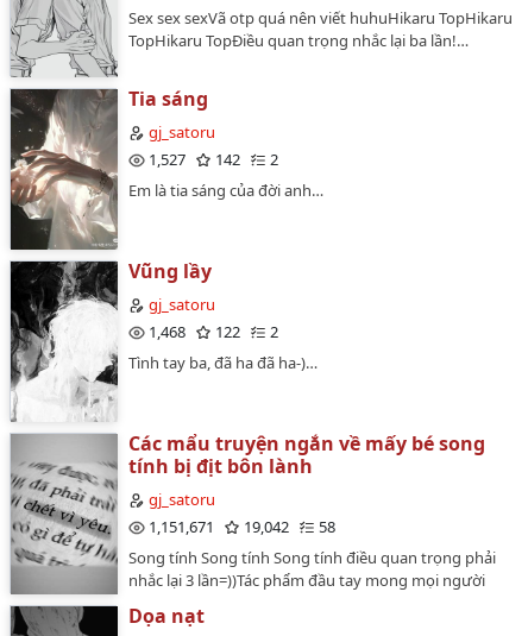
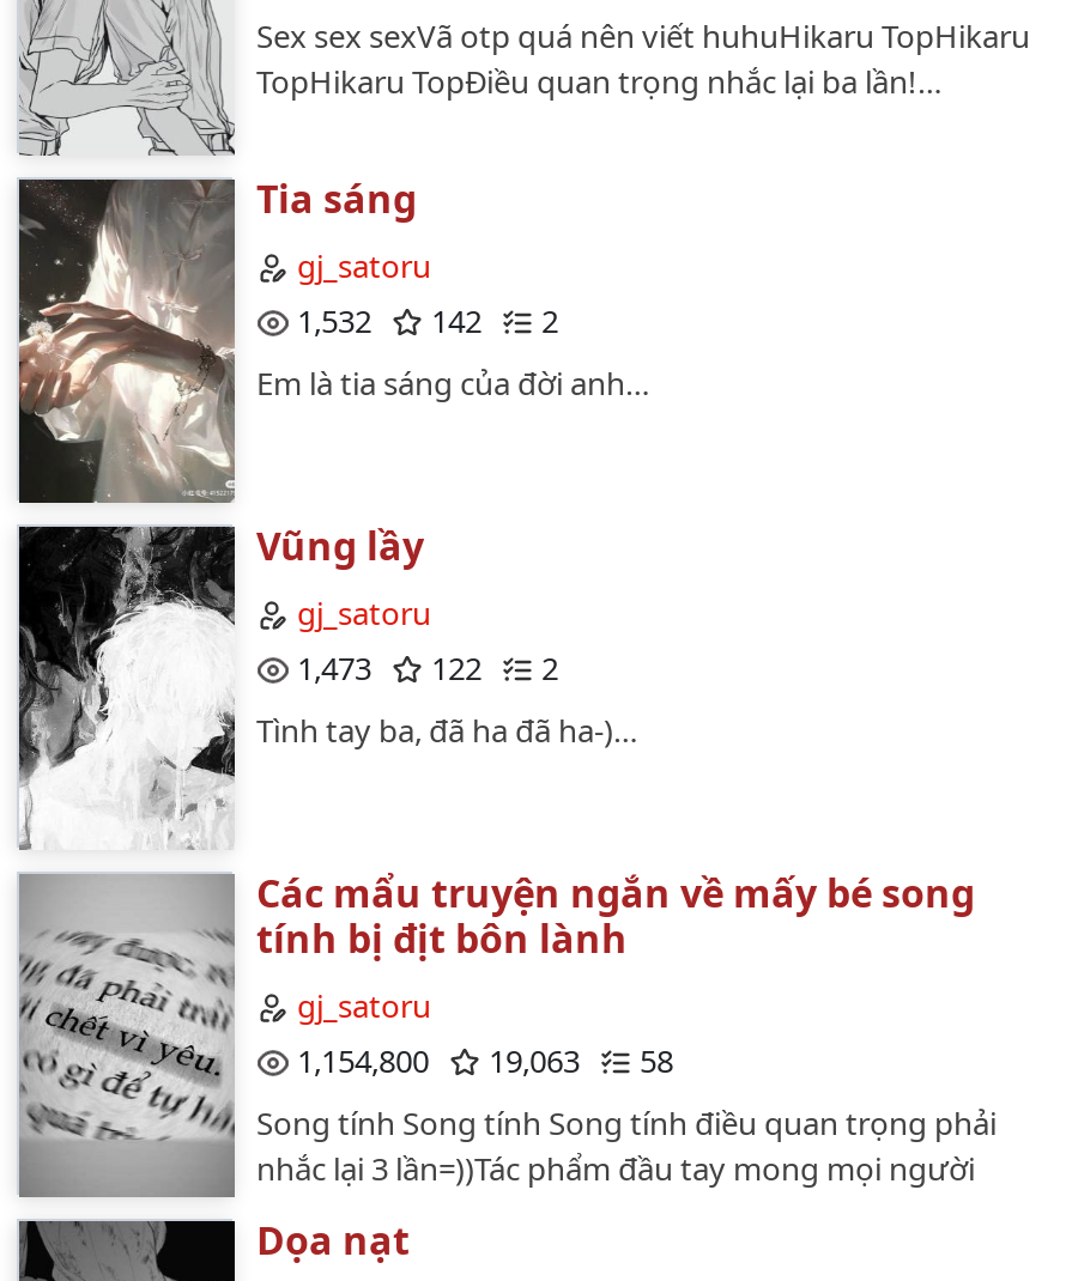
[149,149,278,170] 1,527 142 2 -> [297,299,558,342] 1,532 142 2
[149,321,278,342] 1,468 122 2 -> [297,646,558,690] 1,473 122 2
[149,516,214,537] 1,151,671 -> [297,1039,429,1082] 1,154,800
[244,516,289,537] 19,042 -> [489,1039,580,1082] 19,063

